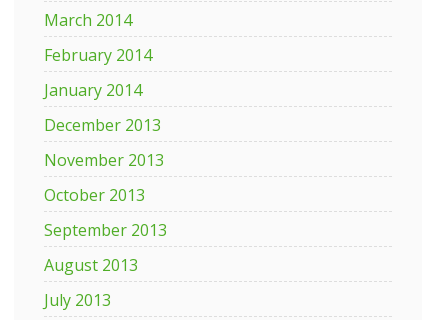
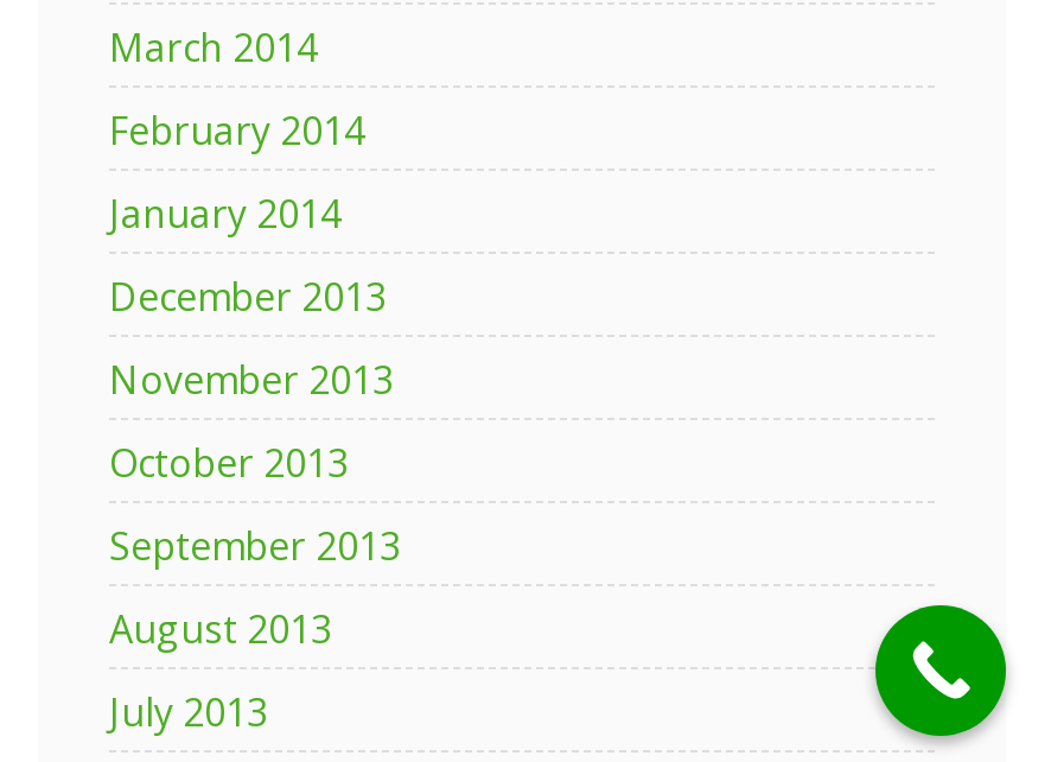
none -> [871,603,1011,745] [image]

